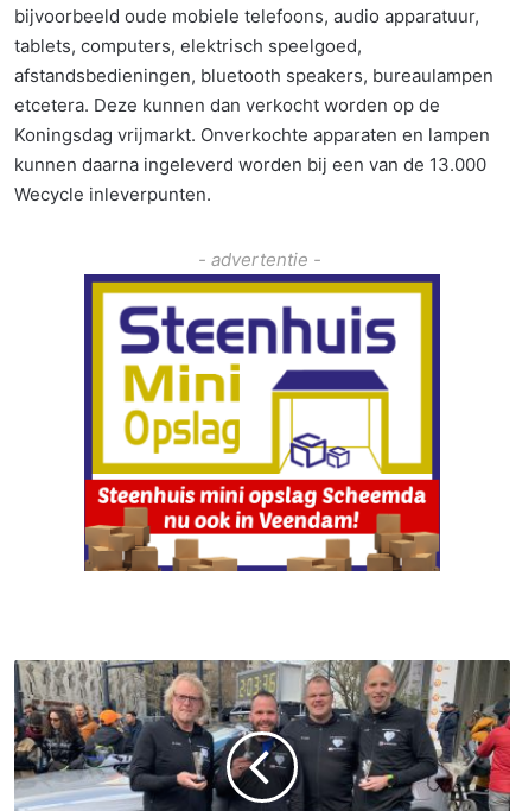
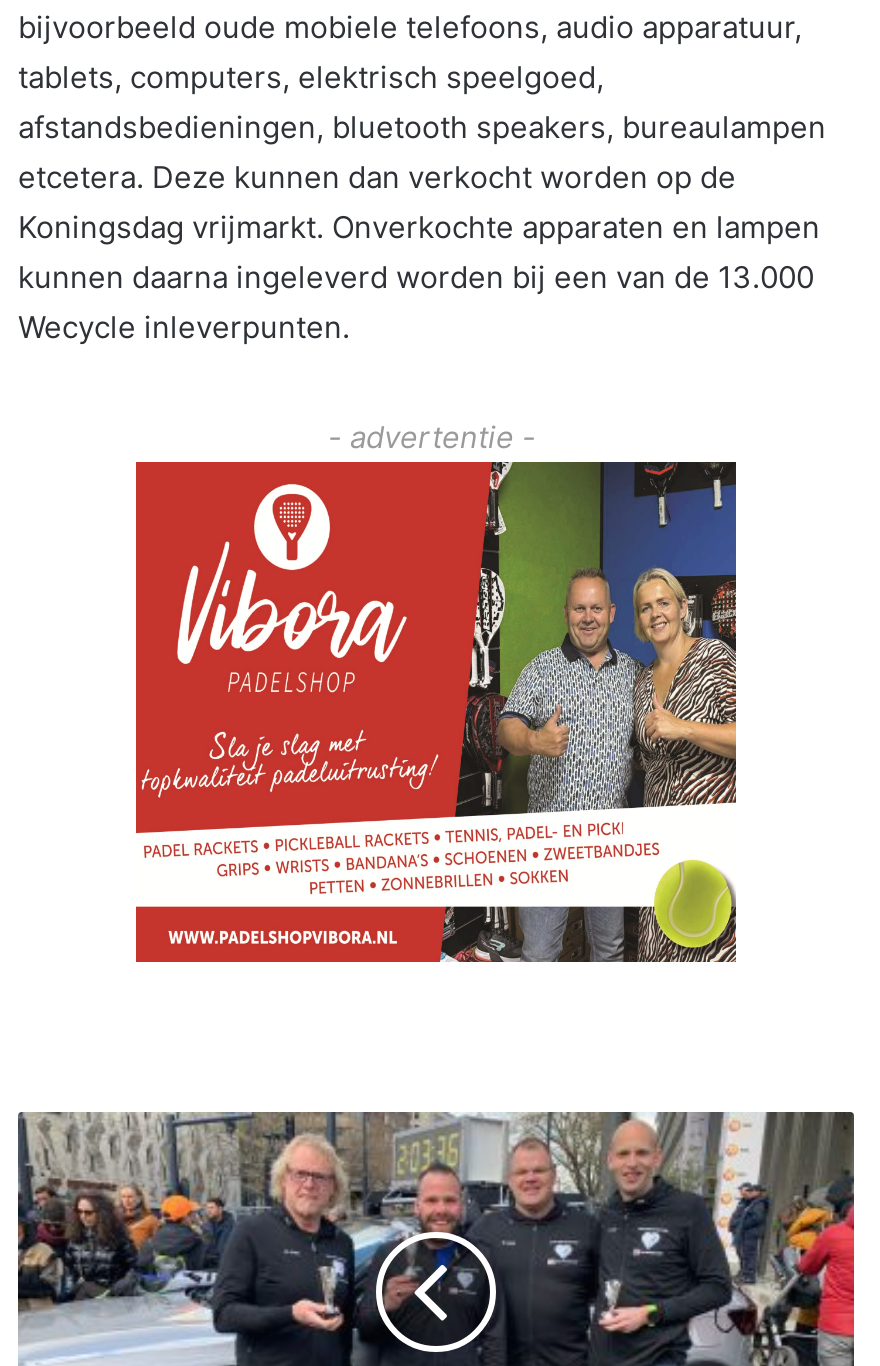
[83,273,441,572] [image] -> [134,460,738,964] [image]

